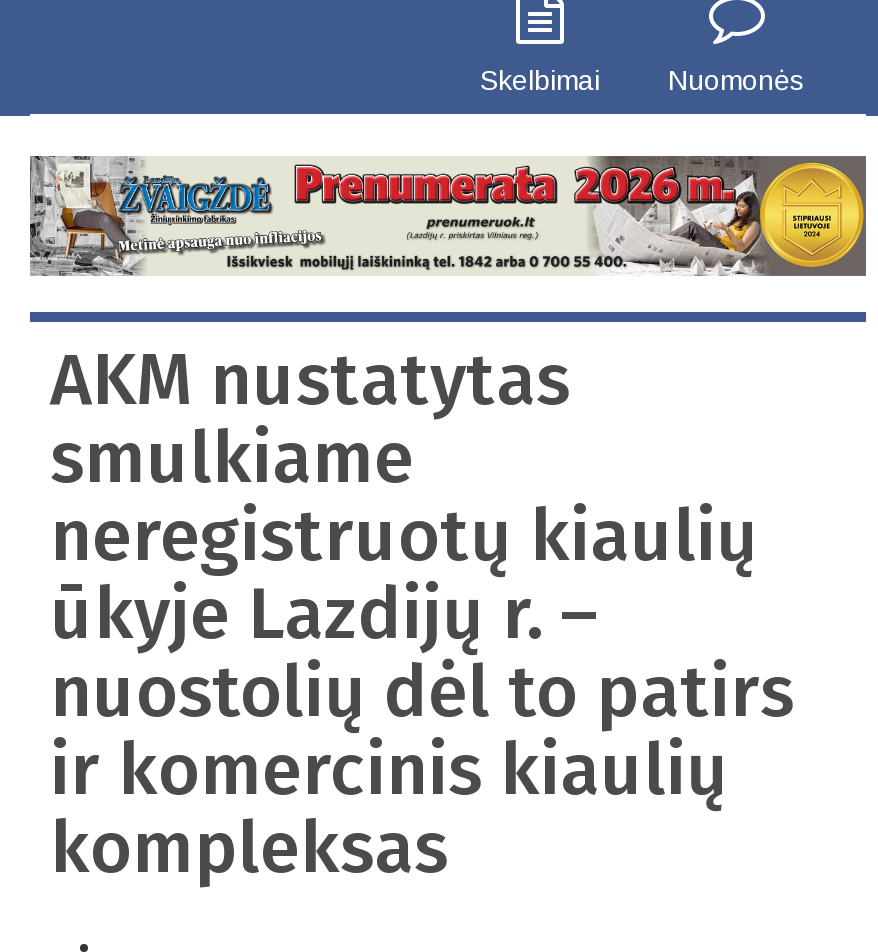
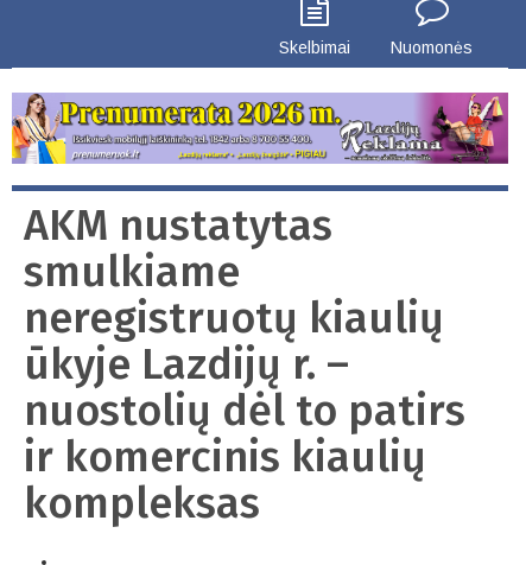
[28,154,866,278] [image] -> [11,91,508,165] [image]

